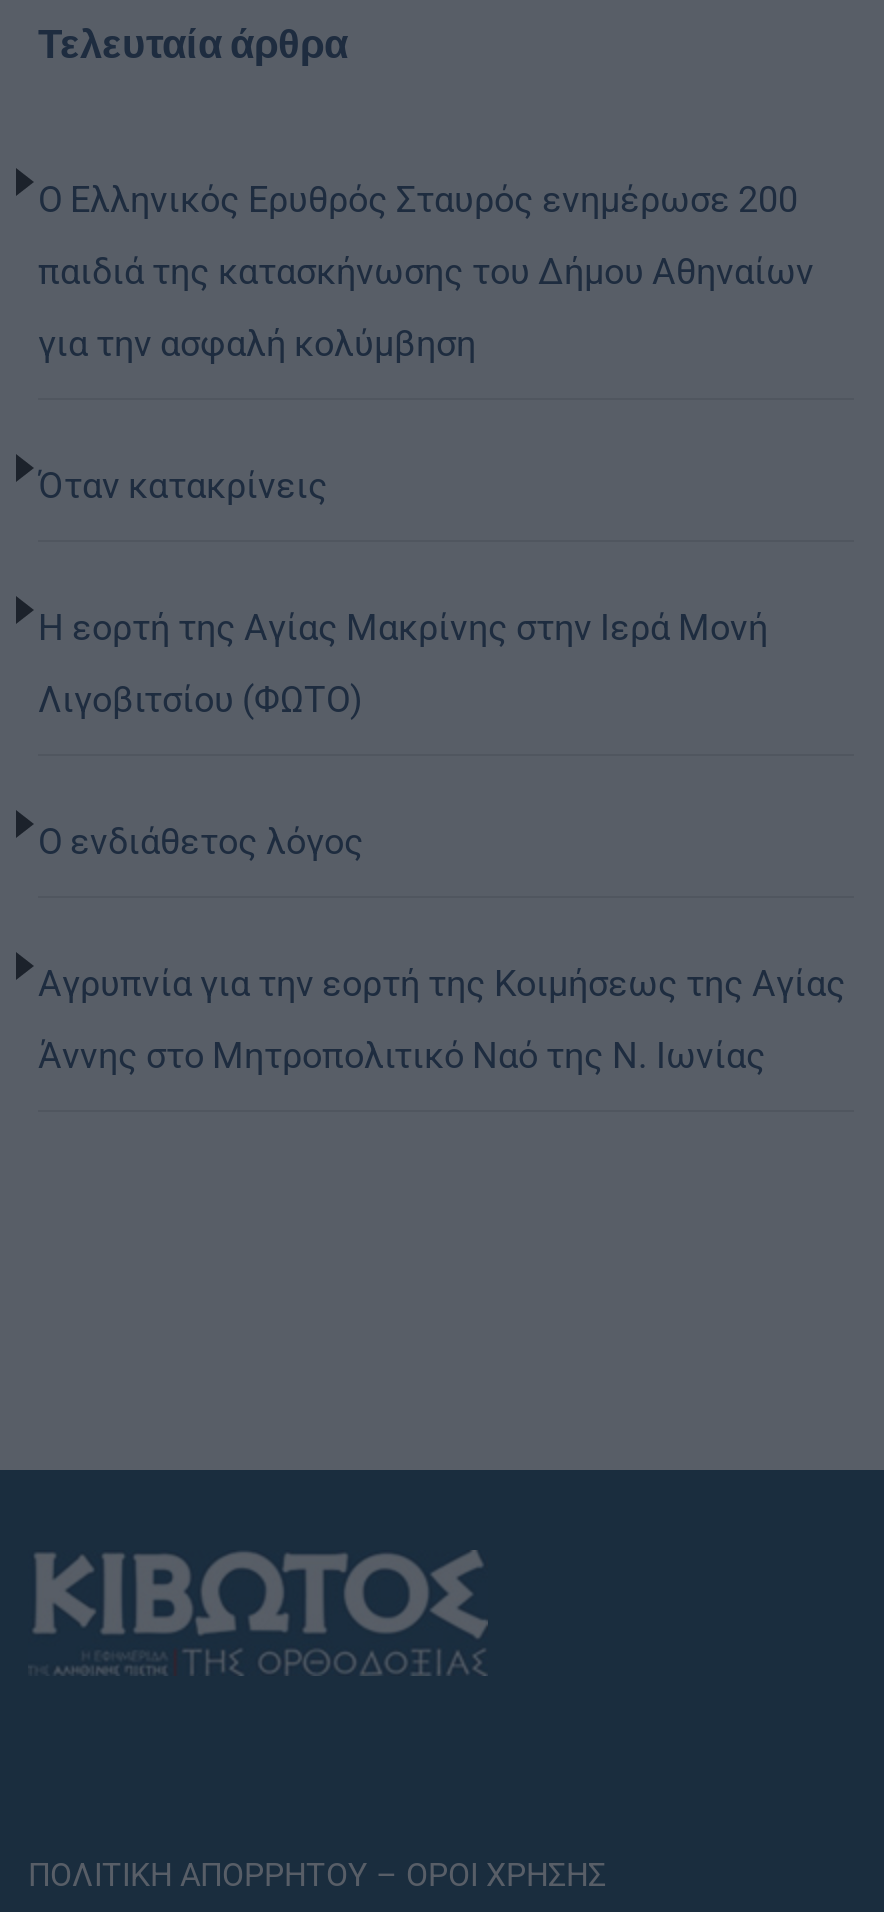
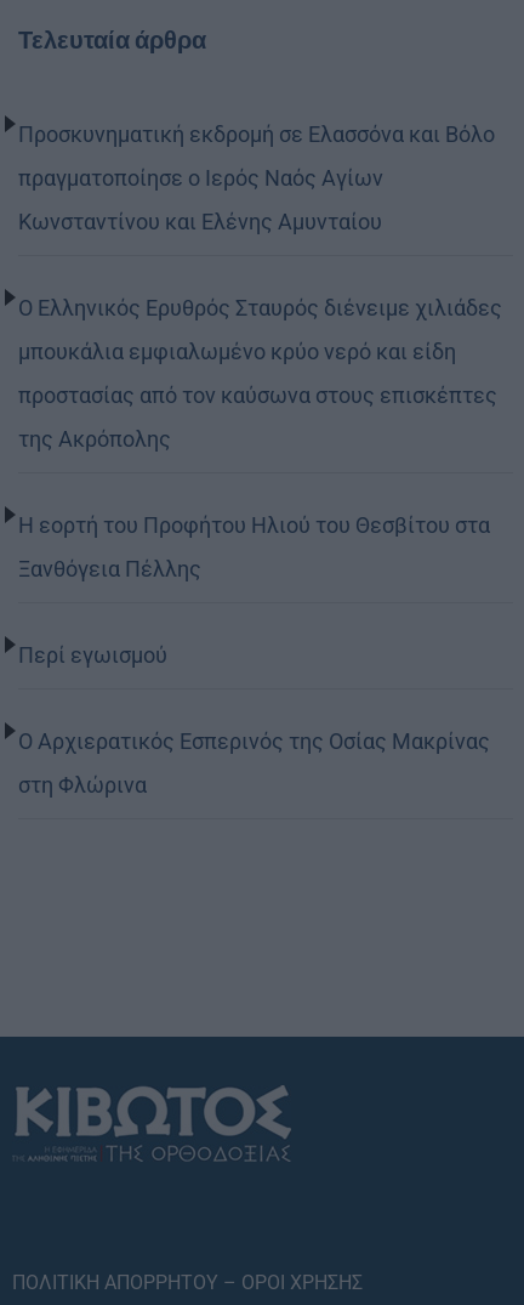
[38,179,846,1077] Ο Ελληνικός Ερυθρός Σταυρός ενημέρωσε 200 | παιδιά της κατασκήνωσης του Δήμου Αθηναίων | για την ασφαλή κολύμβηση | Όταν κατακρίνεις | Η εορτή της Αγίας Μακρίνης στην Ιερά Μονή | Λιγοβιτσίου (ΦΩΤΟ) | Ο ενδιάθετος λόγος | Αγρυπνία για την εορτή της Κοιμήσεως της Αγίας | Άννης στο Μητροπολιτικό Ναό της Ν. Ιωνίας -> [18,122,502,798] Προσκυνηματική εκδρομή σε Ελασσόνα και Βόλο | πραγματοποίησε ο Ιερός Ναός Αγίων | Κωνσταντίνου και Ελένης Αμυνταίου | Ο Ελληνικός Ερυθρός Σταυρός διένειμε χιλιάδες | μπουκάλια εμφιαλωμένο κρύο νερό και είδη | προστασίας από τον καύσωνα στους επισκέπτες | της Ακρόπολης | Η εορτή του Προφήτου Ηλιού του Θεσβίτου στα | Ξανθόγεια Πέλλης | Περί εγωισμού | Ο Αρχιερατικός Εσπερινός της Οσίας Μακρίνας | στη Φλώρινα

